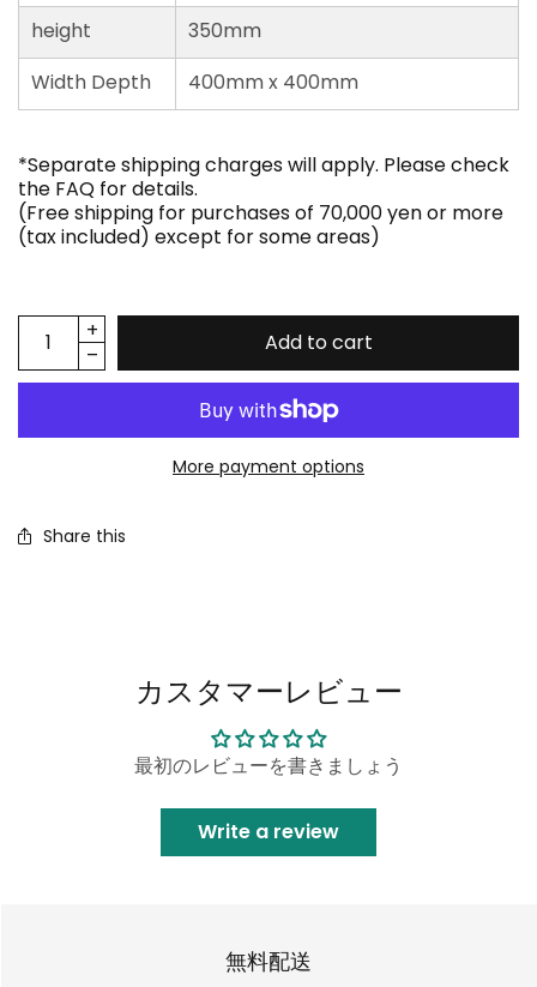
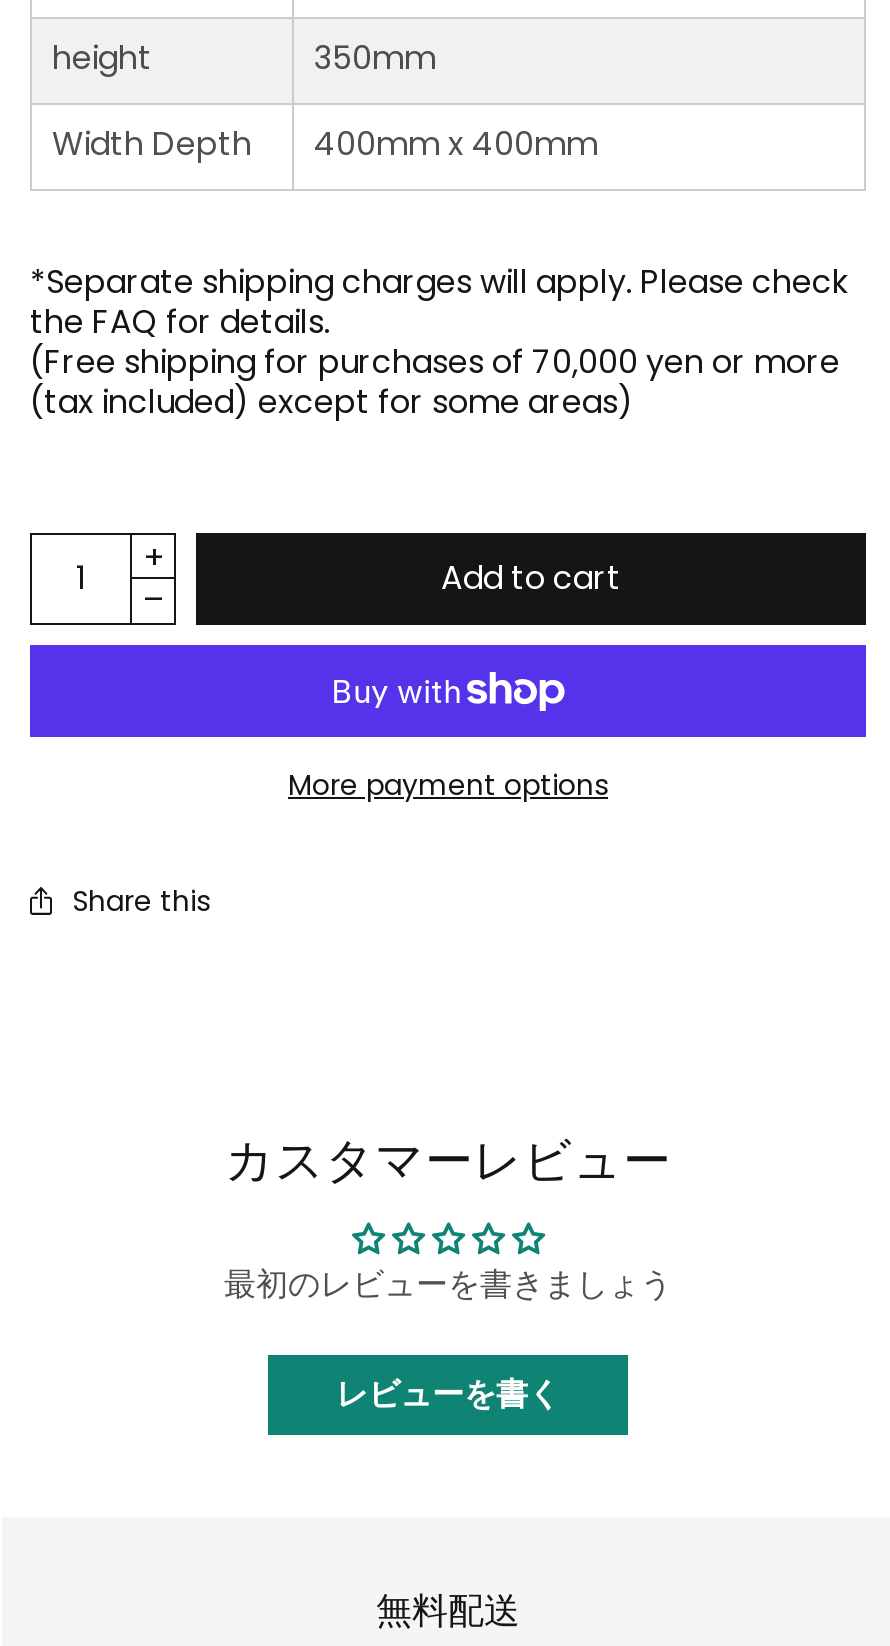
[198,818,339,845] Write a review -> [336,1371,560,1417] レビューを書く

